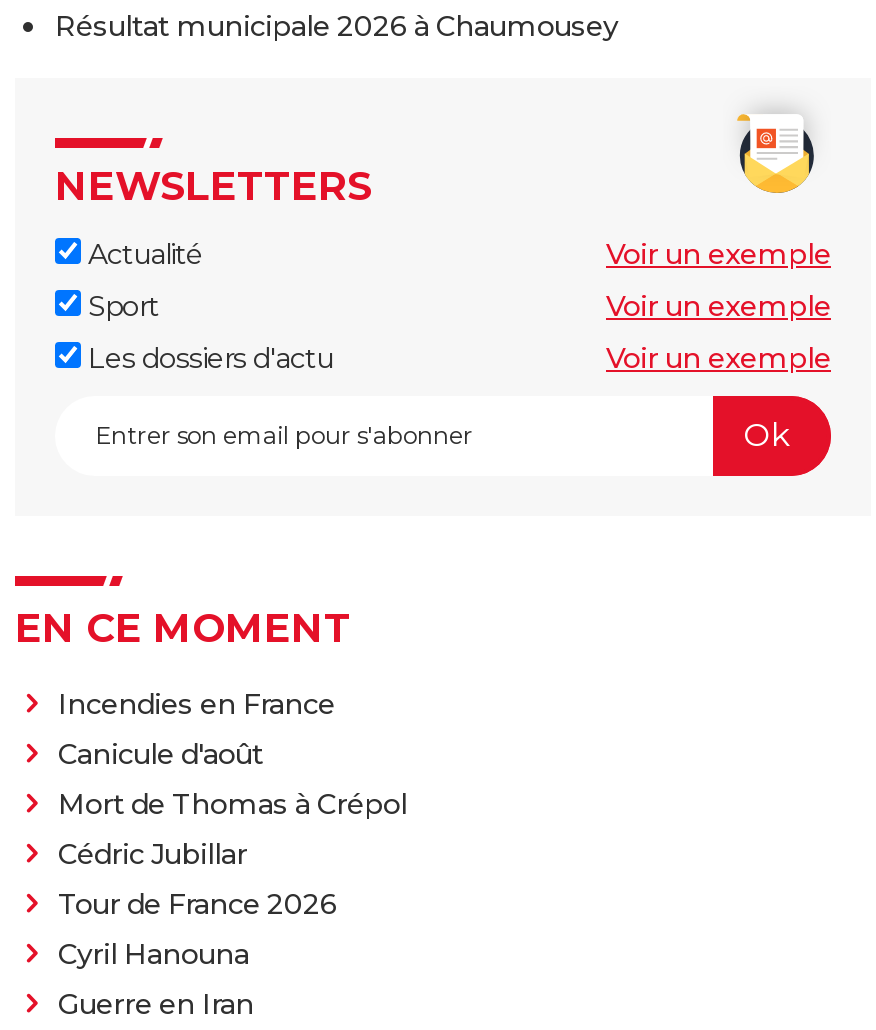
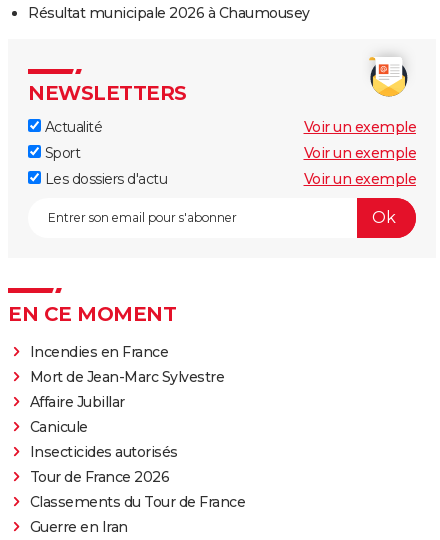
[58,735,407,871] Canicule d'août | Mort de Thomas à Crépol | Cédric Jubillar -> [29,367,224,460] Mort de Jean-Marc Sylvestre | Affaire Jubillar | Canicule | Insecticides autorisés
[58,935,249,971] Cyril Hanouna -> [29,492,245,510] Classements du Tour de France

